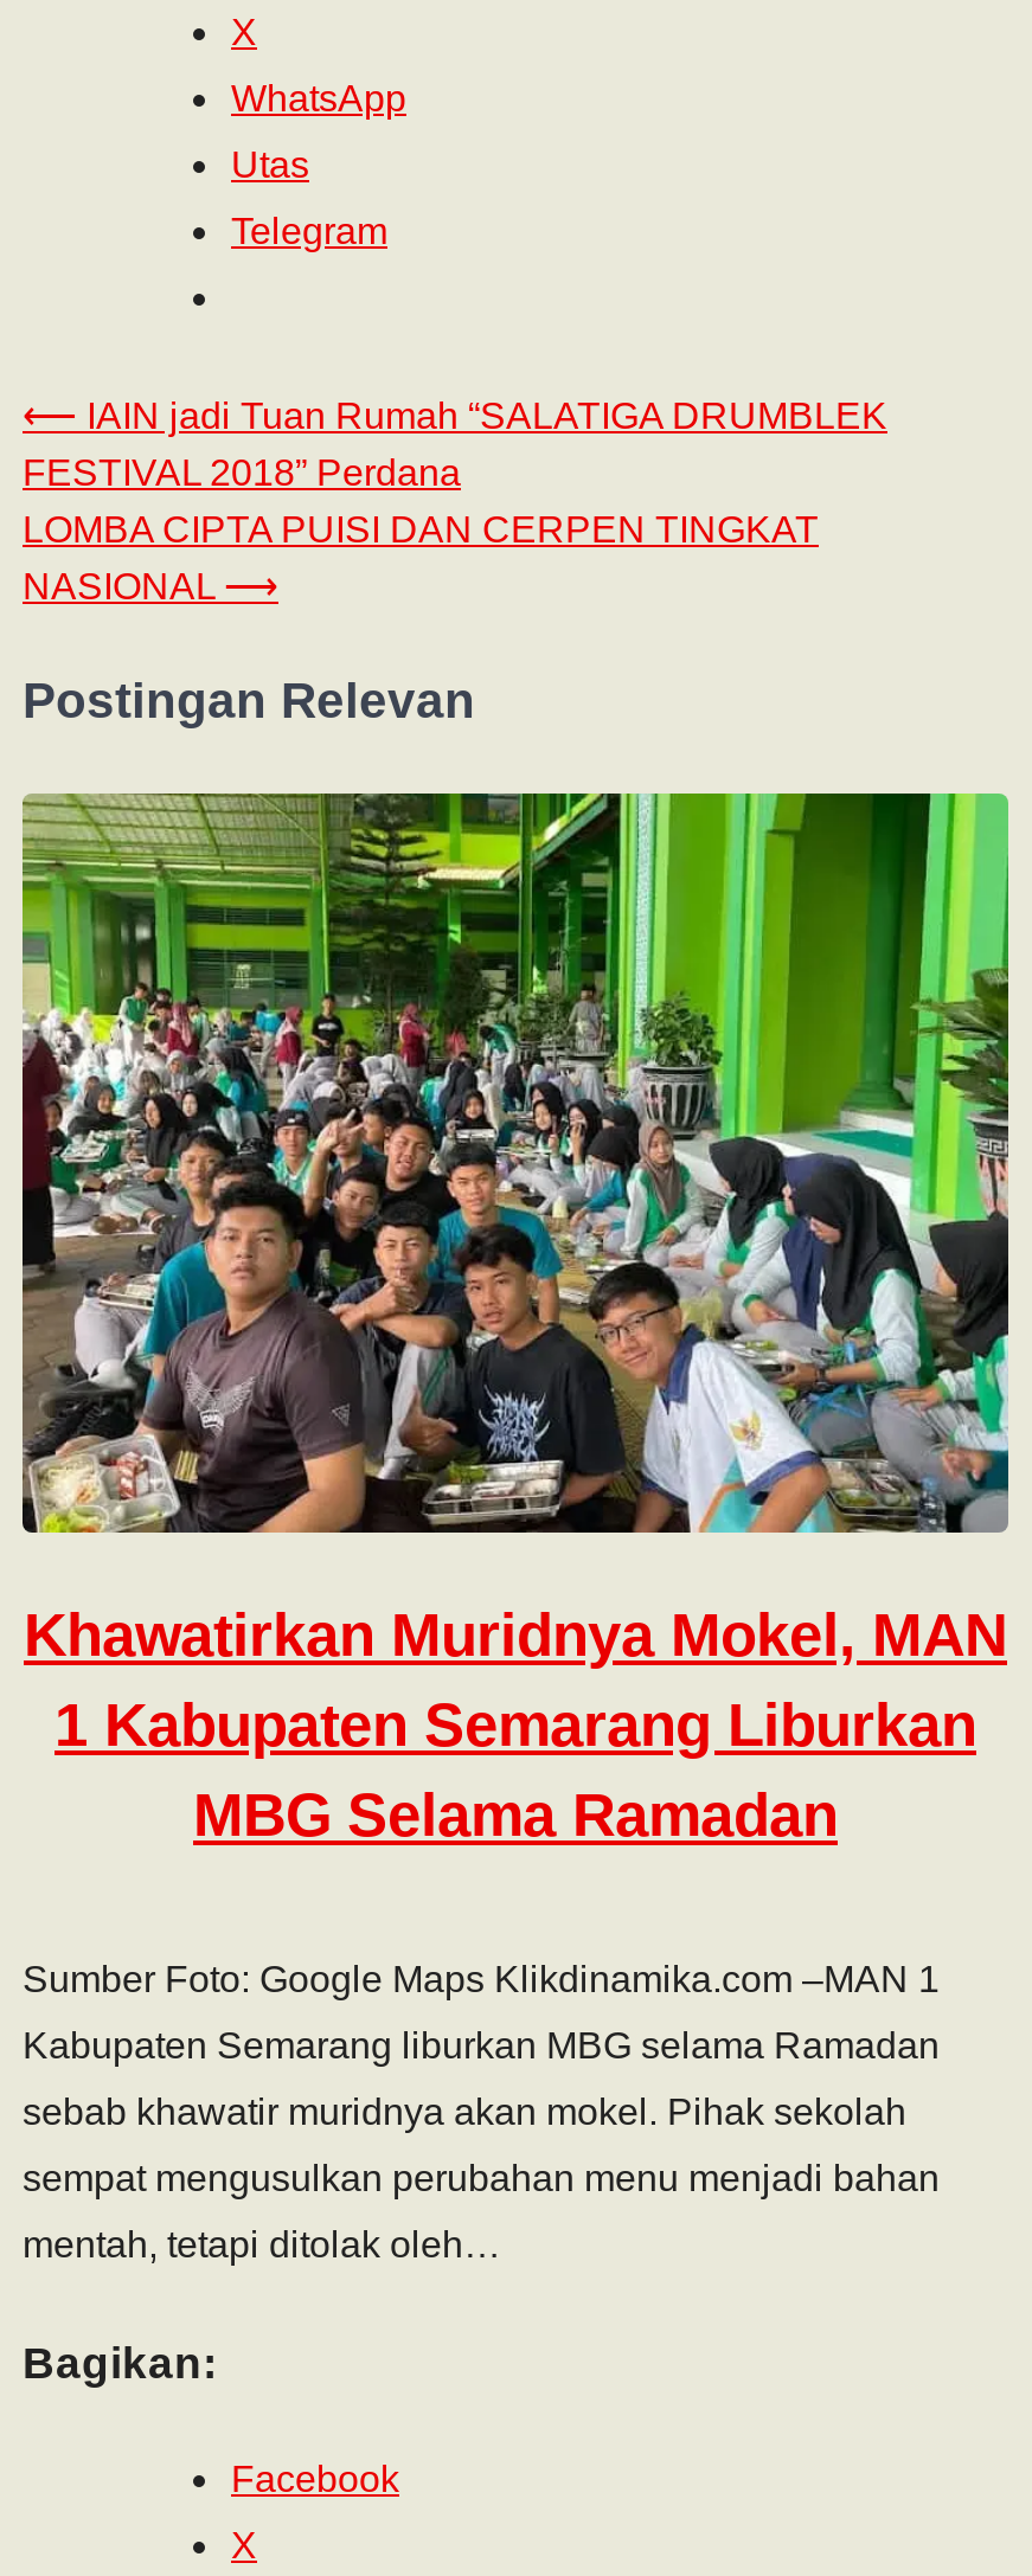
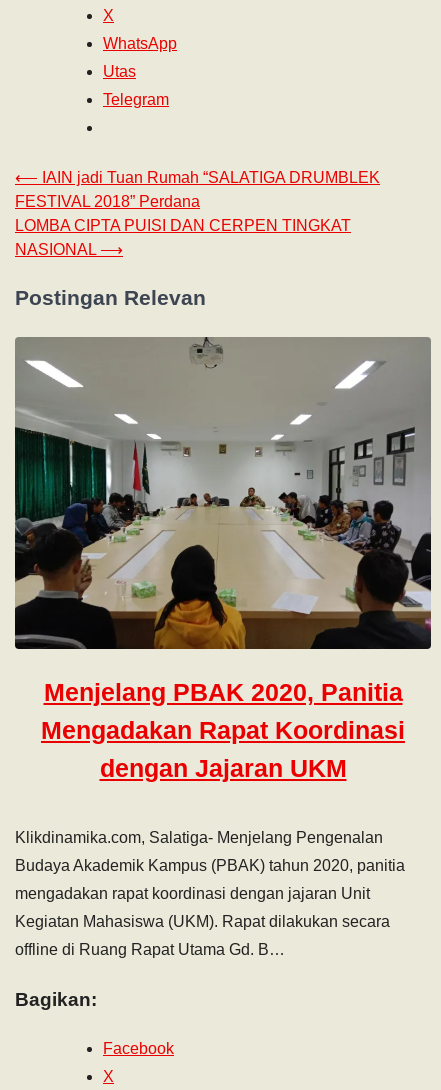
[20,791,1011,1848] [image] | Khawatirkan Muridnya Mokel, MAN | 1 Kabupaten Semarang Liburkan | MBG Selama Ramadan -> [14,336,432,782] [image] | Menjelang PBAK 2020, Panitia | Mengadakan Rapat Koordinasi | dengan Jajaran UKM
[23,1959,940,1999] Sumber Foto: Google Maps Klikdinamika.com –MAN 1 -> [15,829,383,846] Klikdinamika.com, Salatiga- Menjelang Pengenalan
[23,2026,940,2066] Kabupaten Semarang liburkan MBG selama Ramadan -> [15,857,405,874] Budaya Akademik Kampus (PBAK) tahun 2020, panitia
[23,2092,906,2132] sebab khawatir muridnya akan mokel. Pihak sekolah -> [15,885,370,902] mengadakan rapat koordinasi dengan jajaran Unit
[23,2158,940,2198] sempat mengusulkan perubahan menu menjadi bahan -> [15,913,390,930] Kegiatan Mahasiswa (UKM). Rapat dilakukan secara
[23,2224,501,2265] mentah, tetapi ditolak oleh… -> [15,941,285,958] offline di Ruang Rapat Utama Gd. B…

